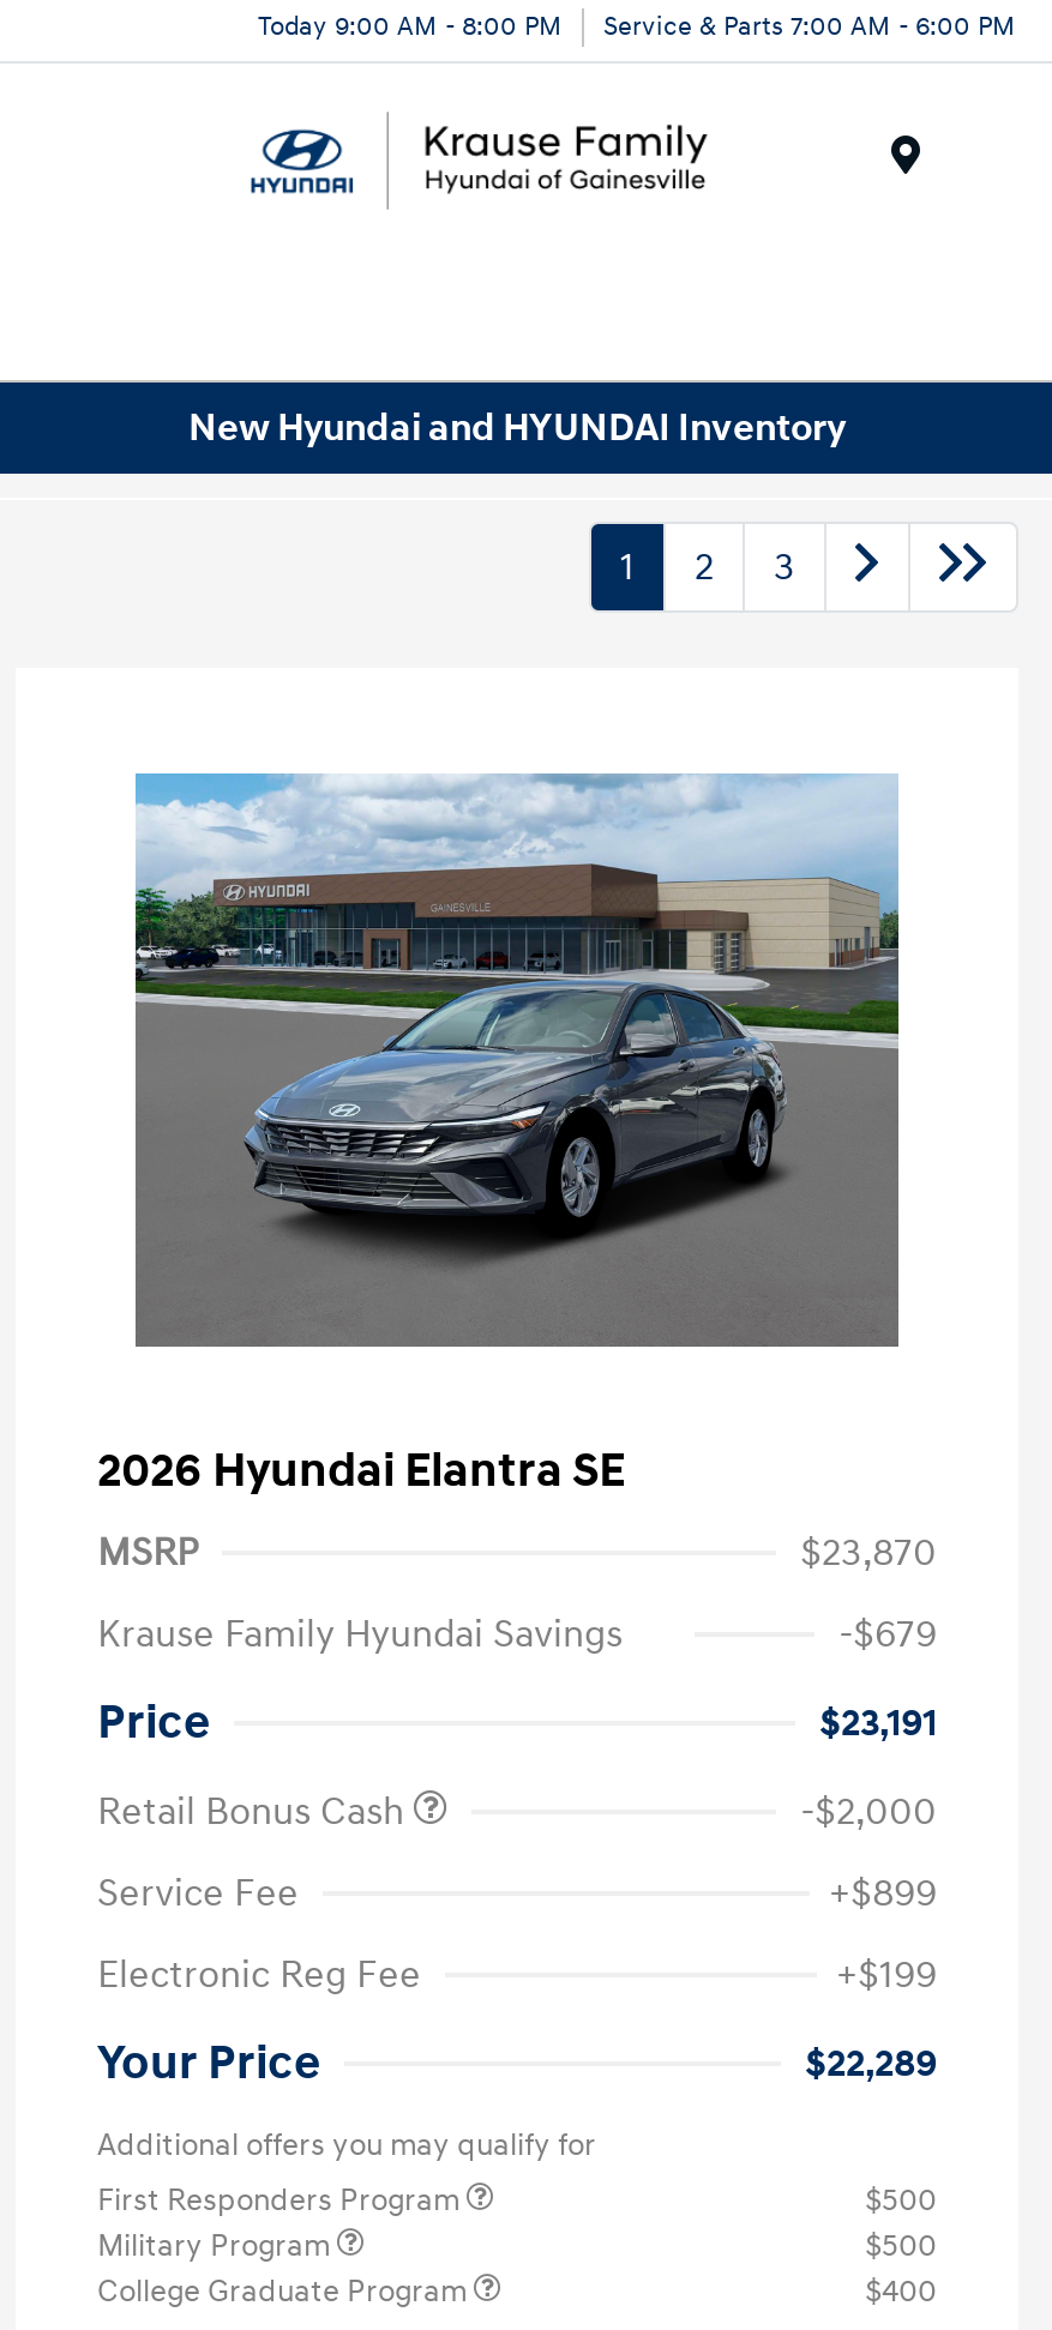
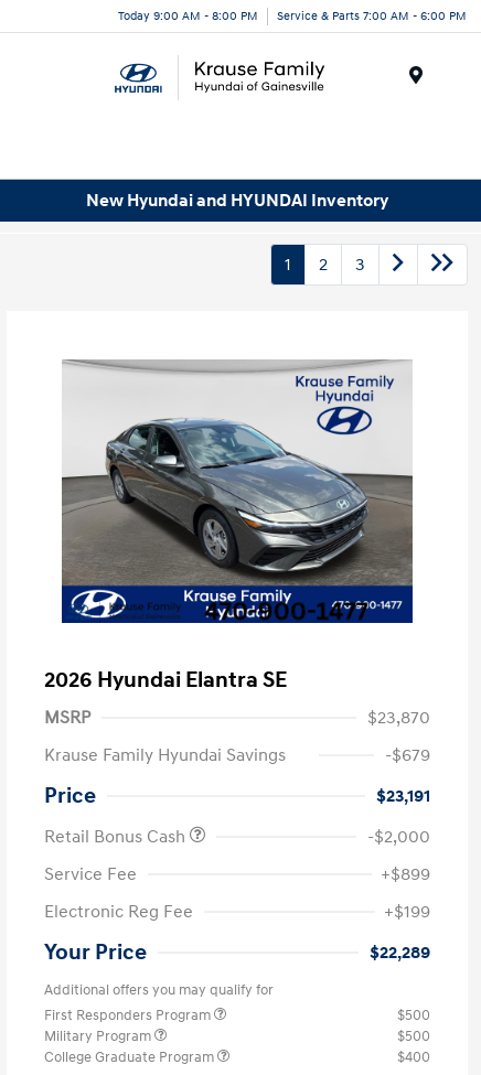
[133,773,901,1349] [image] -> [61,359,414,624] [image]

